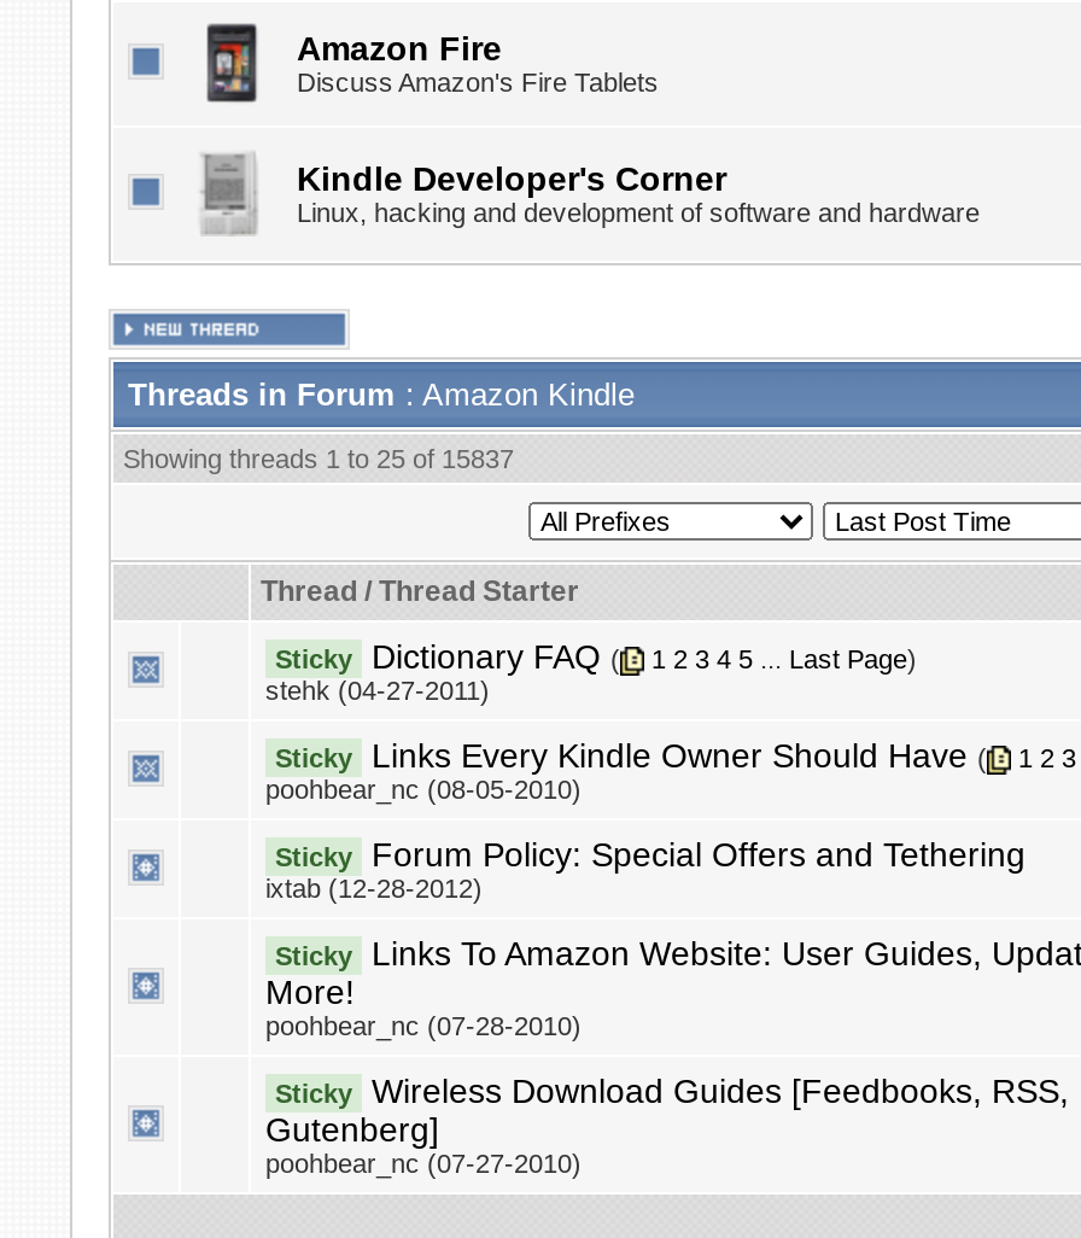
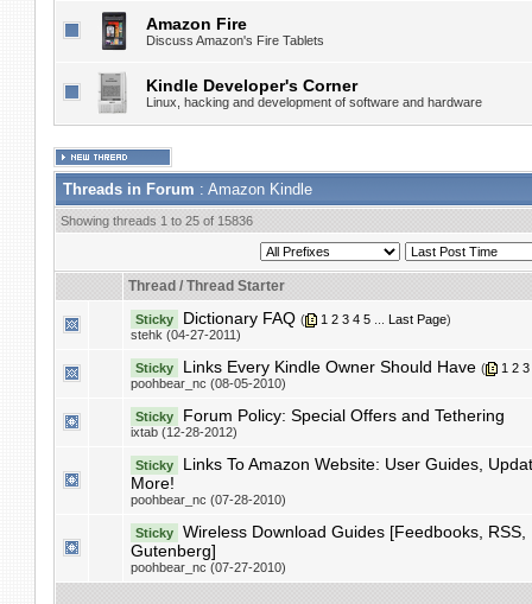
[123,444,514,473] Showing threads 1 to 25 of 15837 -> [61,214,253,228] Showing threads 1 to 25 of 15836

